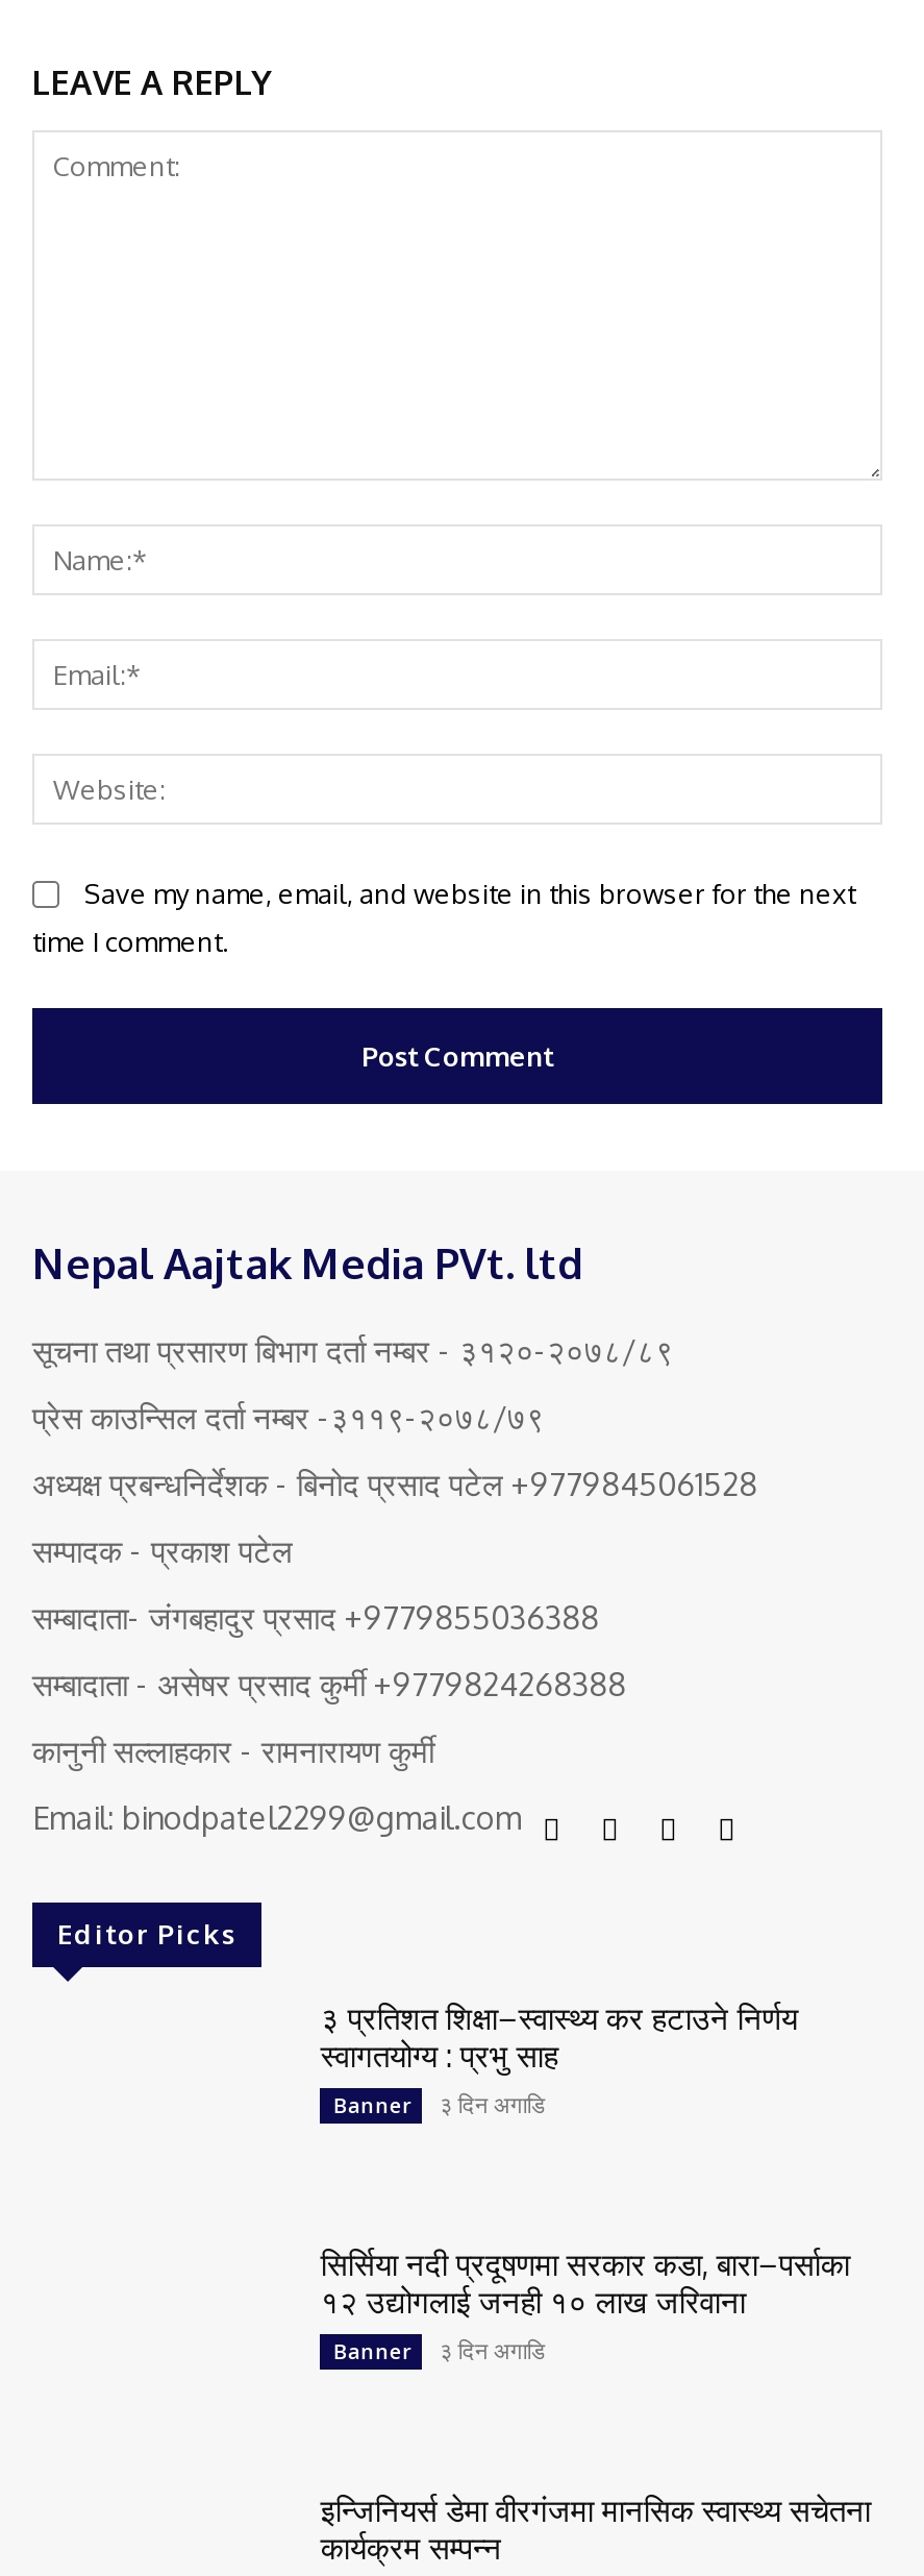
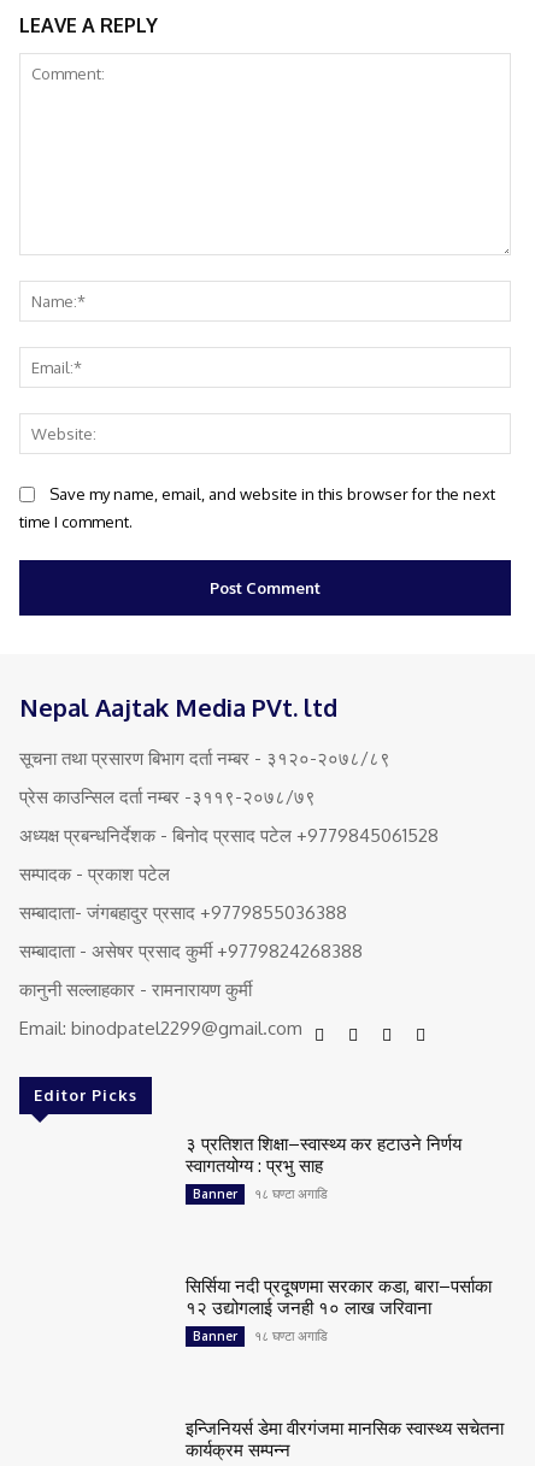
[333,2087,546,2119] Banner ३ दिन अगाडि -> [193,1184,328,1202] Banner १८ घण्टा अगाडि
[333,2333,546,2365] Banner ३ दिन अगाडि -> [193,1326,328,1344] Banner १८ घण्टा अगाडि

